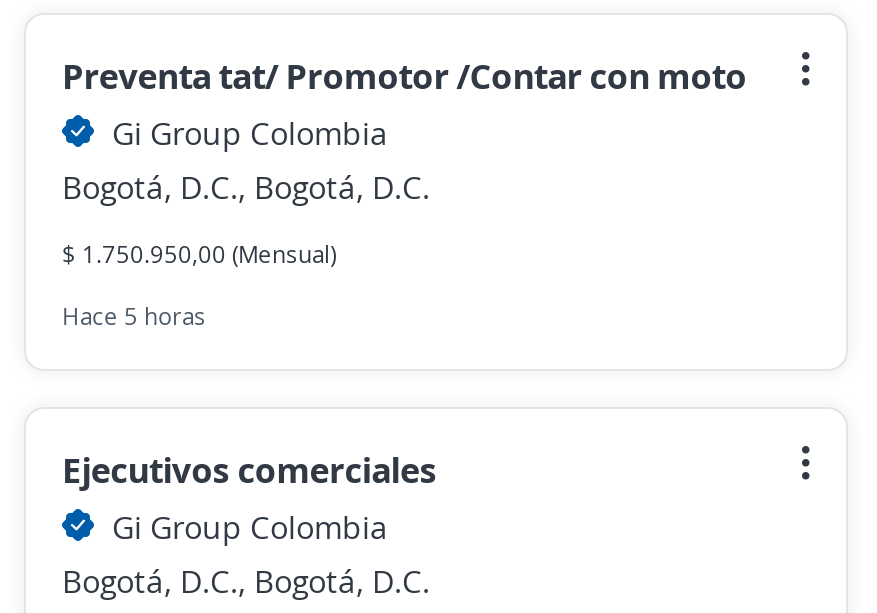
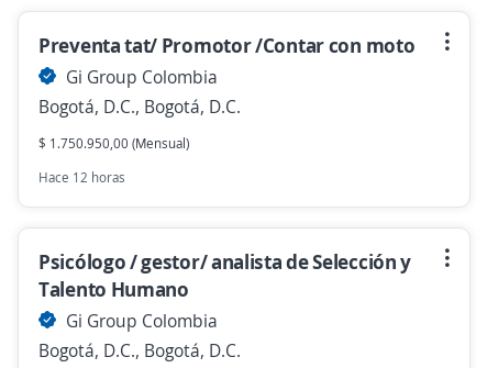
[62,299,206,333] Hace 5 horas -> [38,168,125,187] Hace 12 horas
[62,445,437,493] Ejecutivos comerciales -> [38,248,411,302] Psicólogo / gestor/ analista de Selección y | Talento Humano

